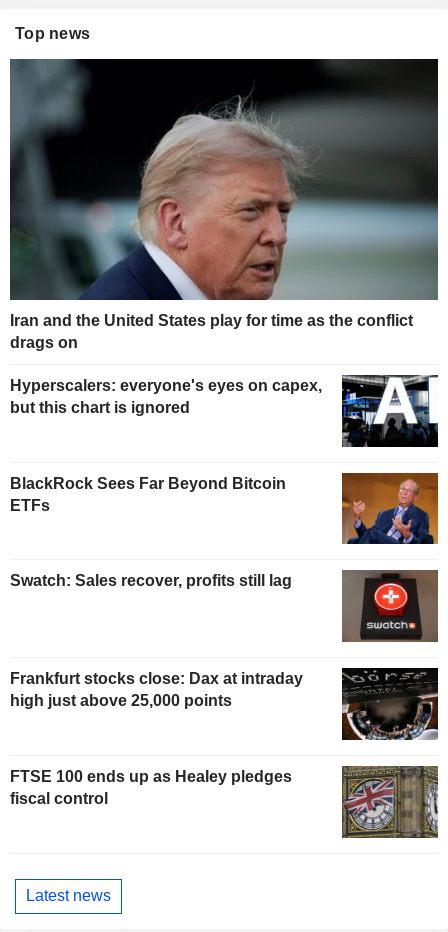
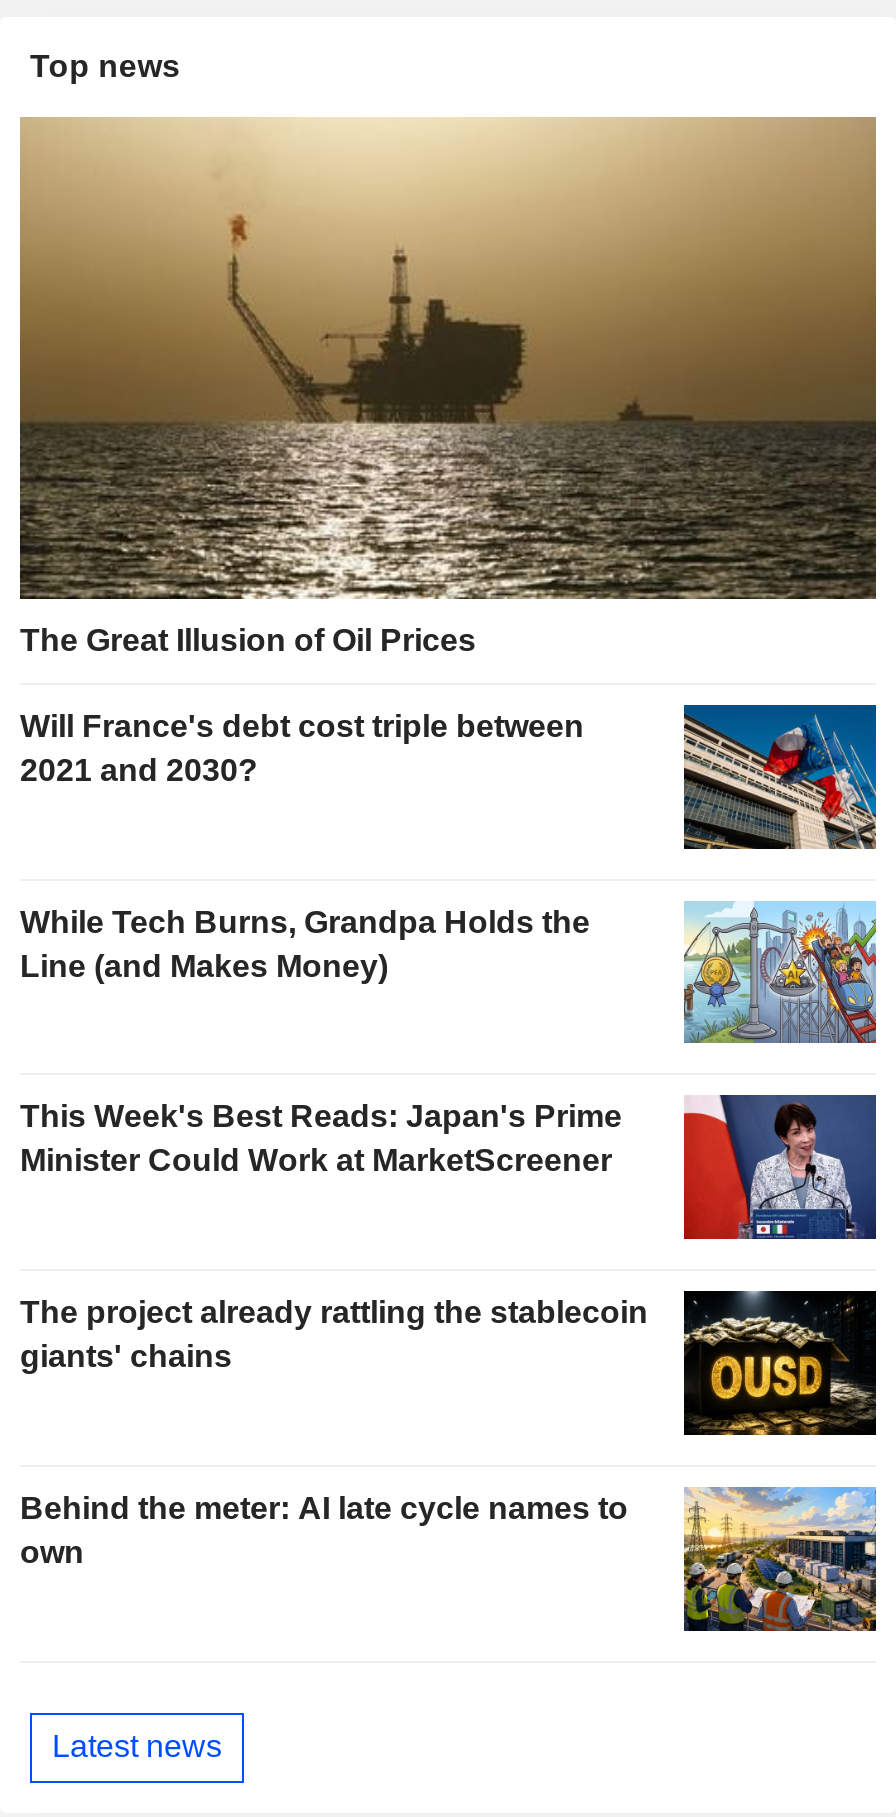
[9,58,439,351] [image] | Iran and the United States play for time as the conflict | drags on -> [18,115,878,656] [image] | The Great Illusion of Oil Prices
[10,377,322,416] Hyperscalers: everyone's eyes on capex, | but this chart is ignored -> [20,708,584,786] Will France's debt cost triple between | 2021 and 2030?
[342,374,439,448] [image] -> [682,703,878,851] [image]
[10,474,286,513] BlackRock Sees Far Beyond Bitcoin | ETFs -> [20,904,590,982] While Tech Burns, Grandpa Holds the | Line (and Makes Money)
[341,472,439,545] [image] -> [684,901,878,1045] [image]
[10,572,292,589] Swatch: Sales recover, profits still lag -> [20,1100,622,1178] This Week's Best Reads: Japan's Prime | Minister Could Work at MarketScreener
[342,569,438,642] [image] -> [684,1095,876,1239] [image]
[10,668,438,741] [image] | Frankfurt stocks close: Dax at intraday | high just above 25,000 points -> [20,1289,876,1437] [image] | The project already rattling the stablecoin | giants' chains
[10,768,292,807] FTSE 100 ends up as Healey pledges | fiscal control -> [20,1491,628,1569] Behind the meter: AI late cycle names to | own
[342,765,438,839] [image] -> [684,1485,878,1633] [image]

